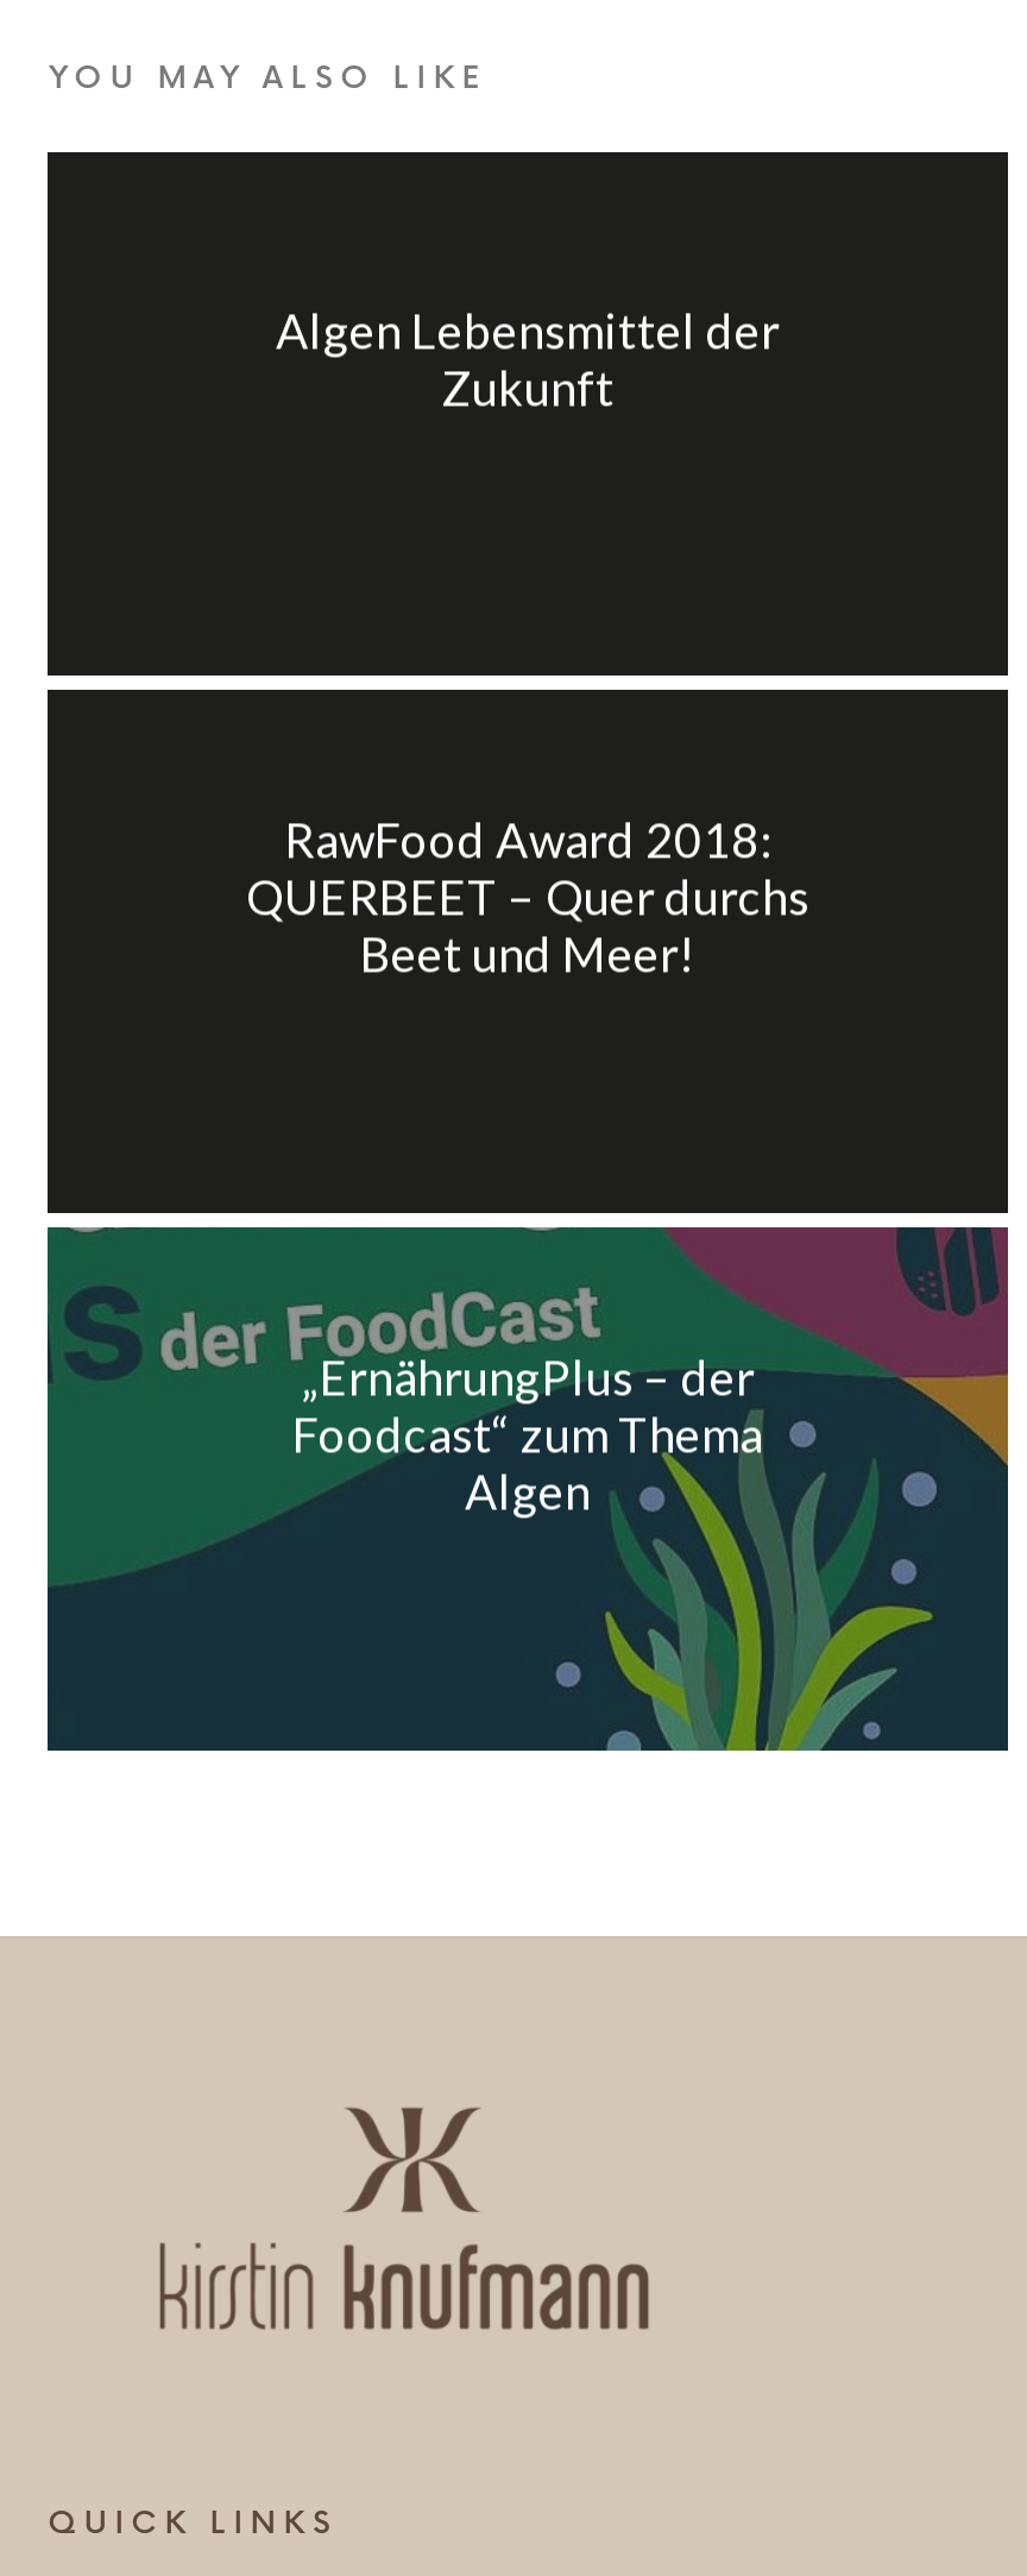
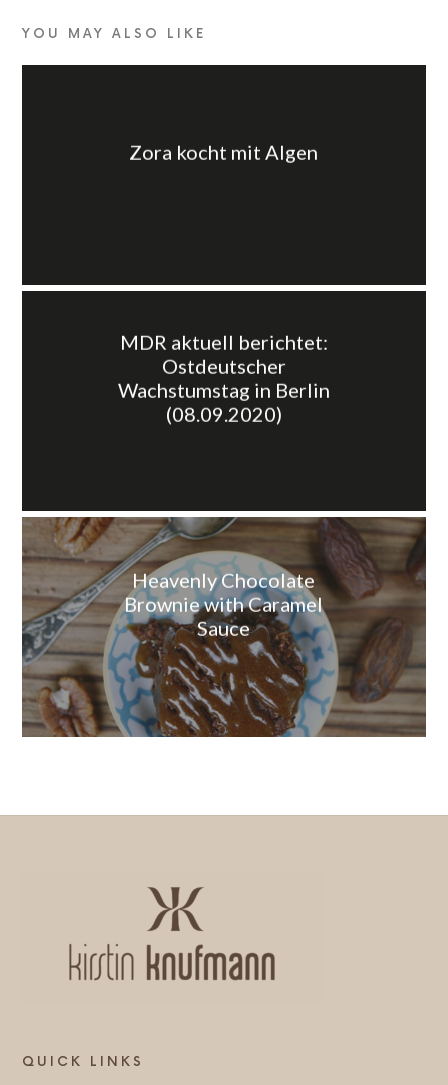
[276,302,780,416] Algen Lebensmittel der | Zukunft -> [129,140,318,164] Zora kocht mit Algen
[246,811,809,982] RawFood Award 2018: | QUERBEET – Quer durchs | Beet und Meer! -> [118,330,330,426] MDR aktuell berichtet: | Ostdeutscher | Wachstumstag in Berlin | (08.09.2020)
[45,1225,1010,1753] [image] | „ErnährungPlus – der | Foodcast“ zum Thema | Algen -> [21,516,427,738] [image] | Heavenly Chocolate | Brownie with Caramel | Sauce

